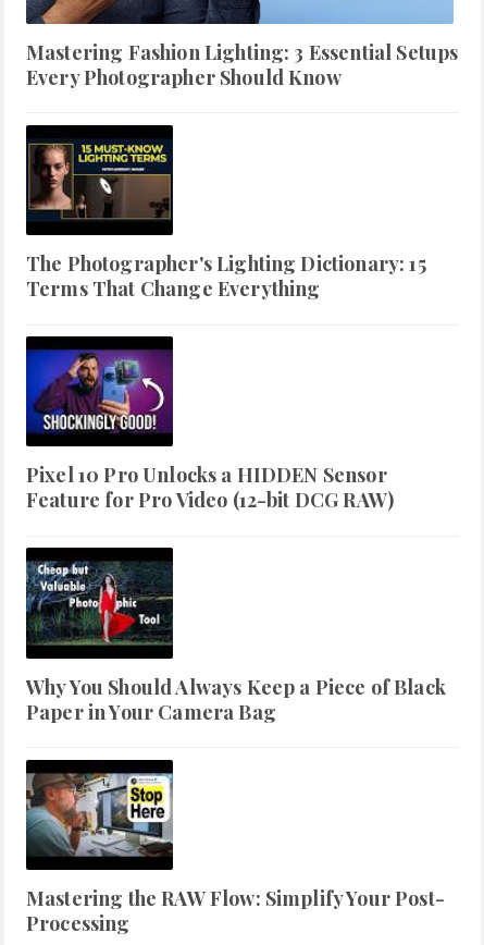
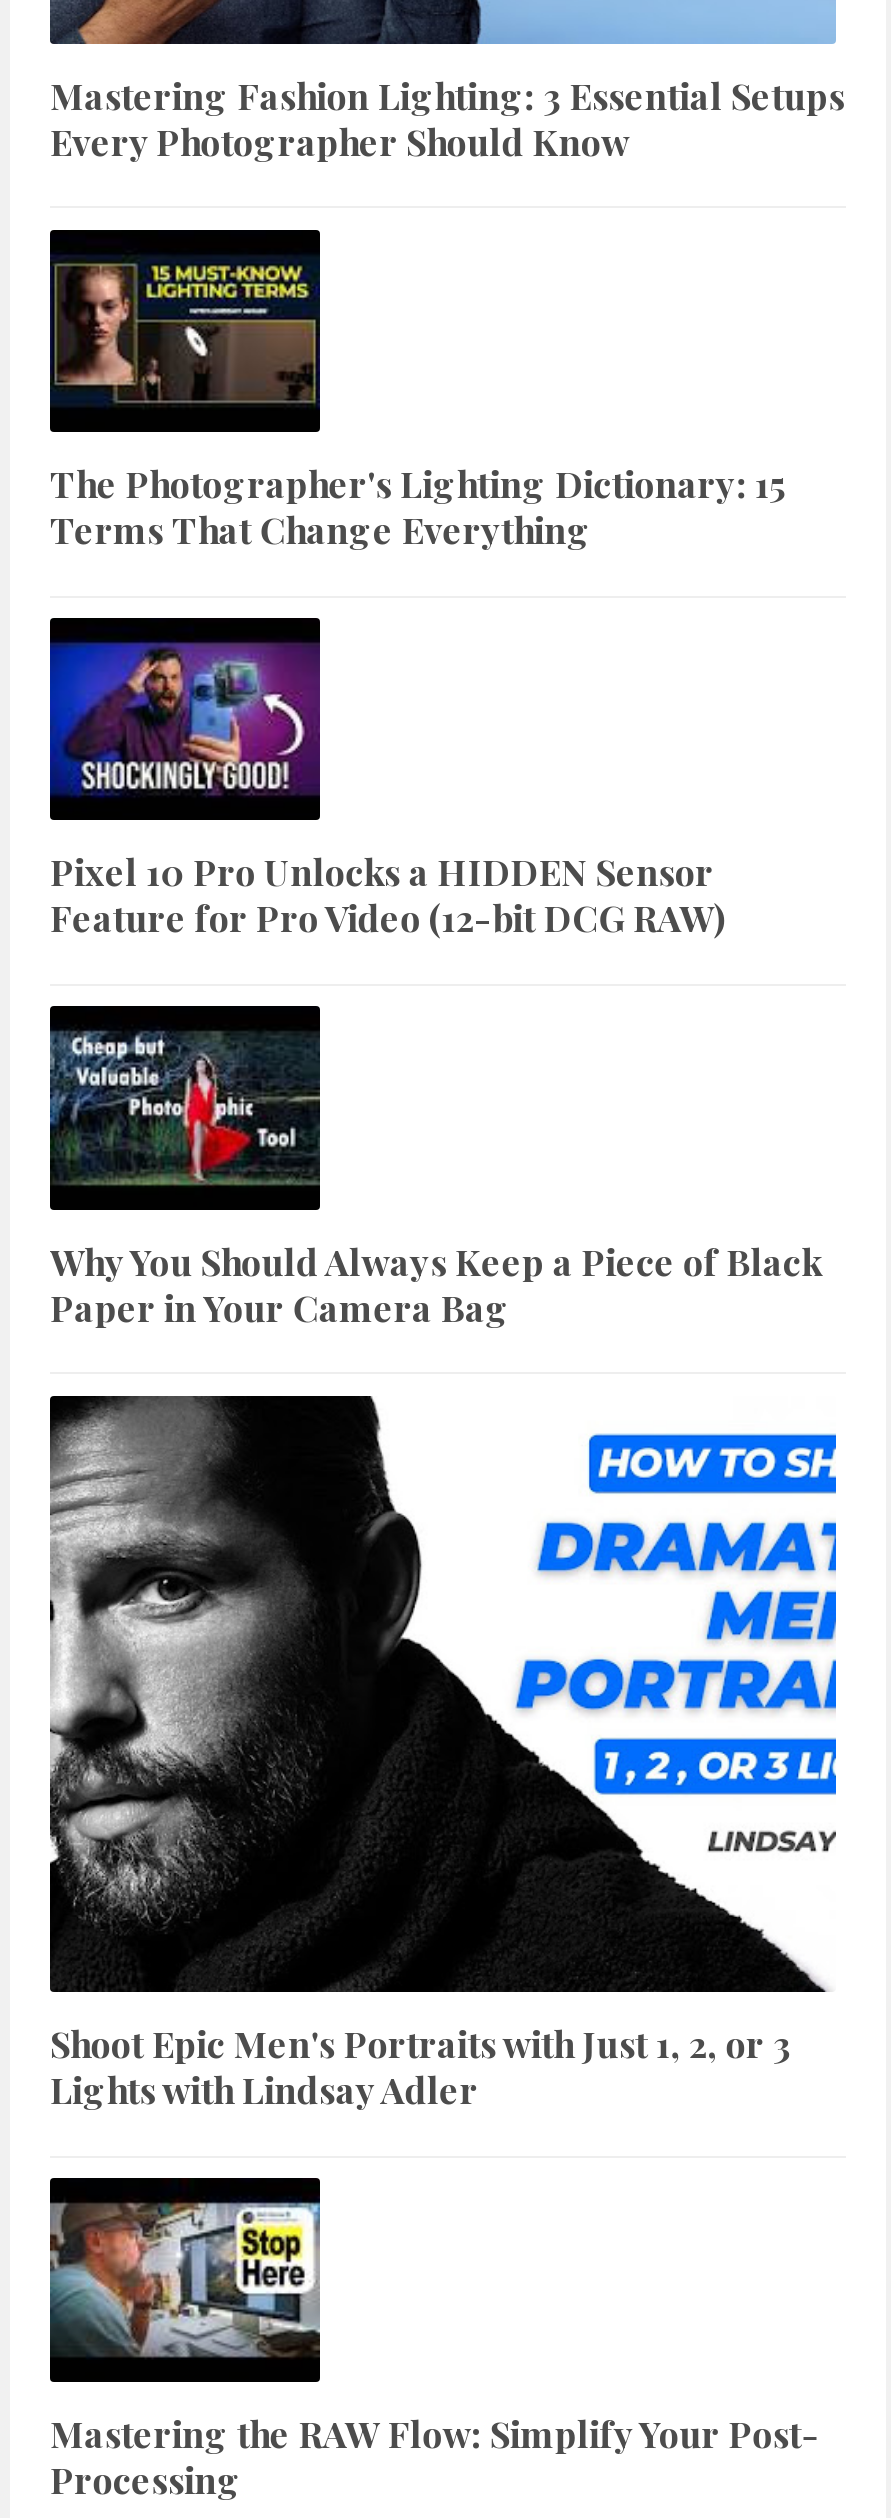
none -> [48,1394,838,2115] [image] | Shoot Epic Men's Portraits with Just 1, 2, or 3 | Lights with Lindsay Adler

